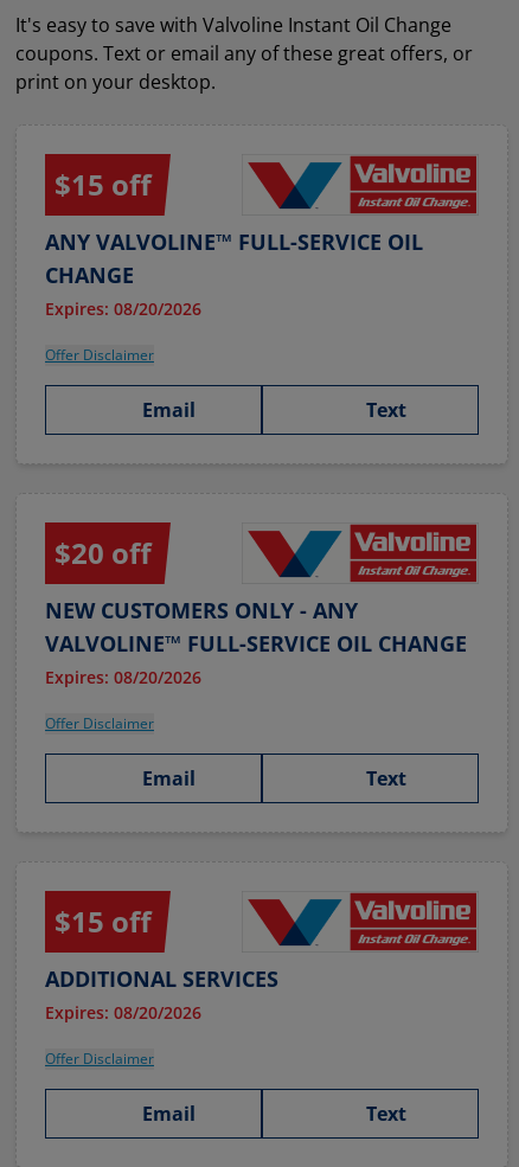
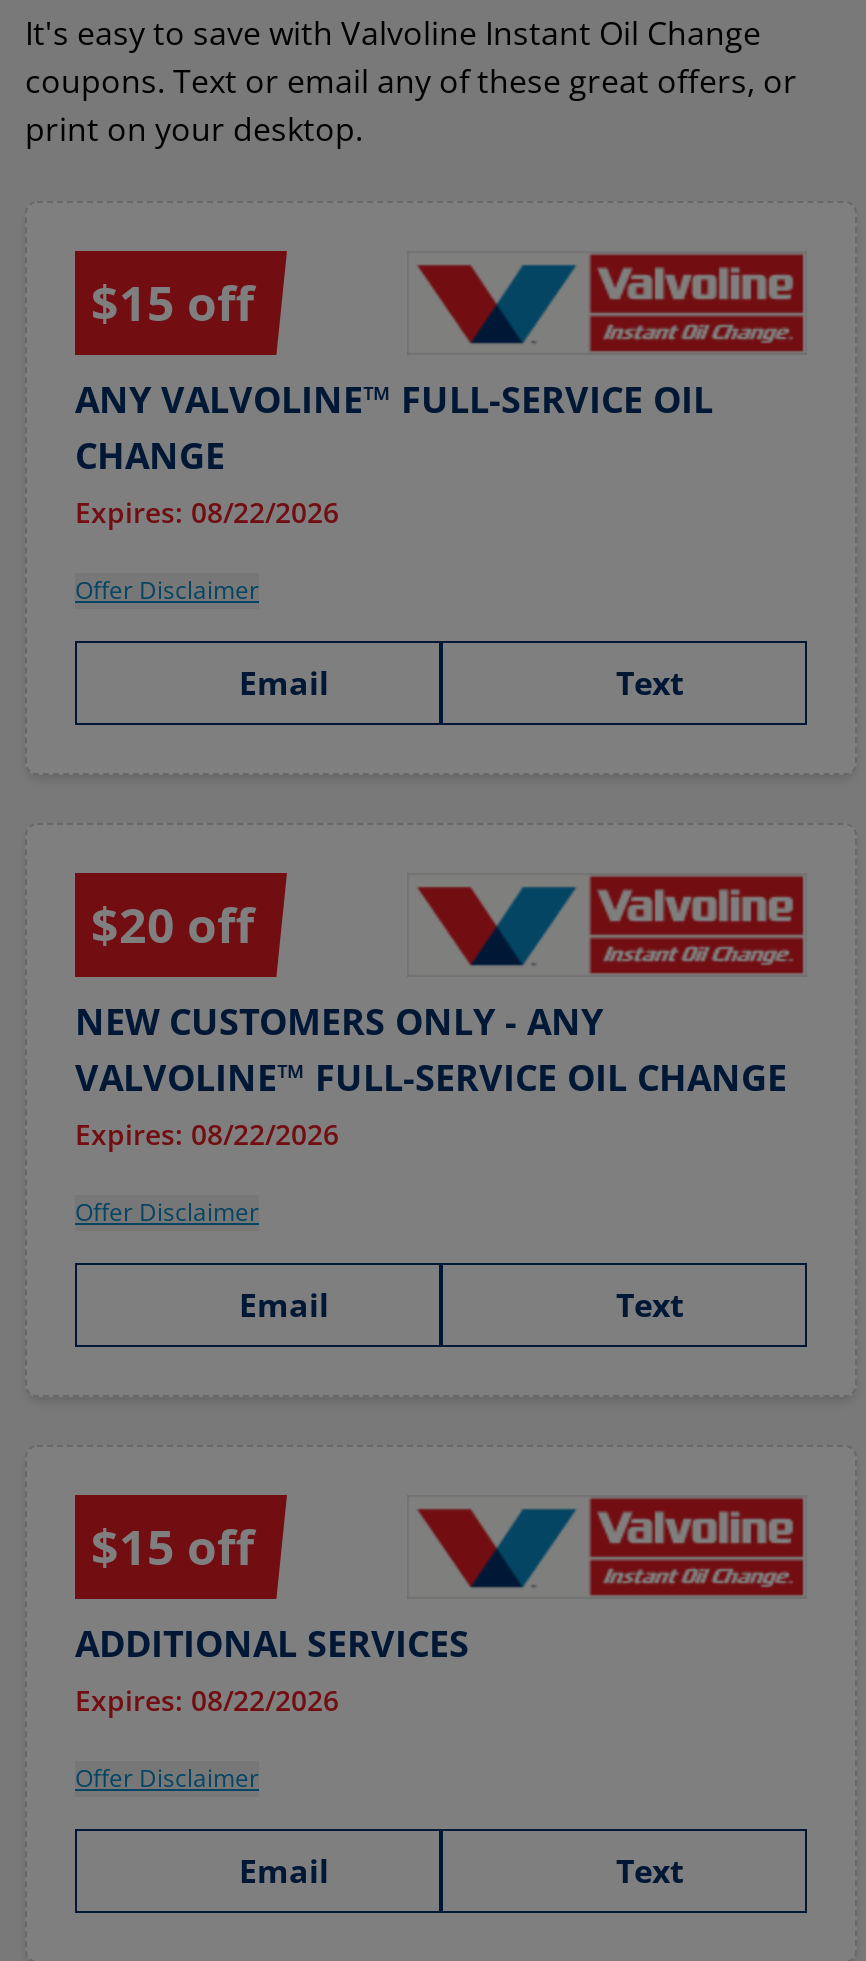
[45,297,201,320] Expires: 08/20/2026 -> [75,493,339,531] Expires: 08/22/2026
[45,666,201,688] Expires: 08/20/2026 -> [75,1115,339,1153] Expires: 08/22/2026
[45,1001,201,1024] Expires: 08/20/2026 -> [75,1681,339,1719] Expires: 08/22/2026

